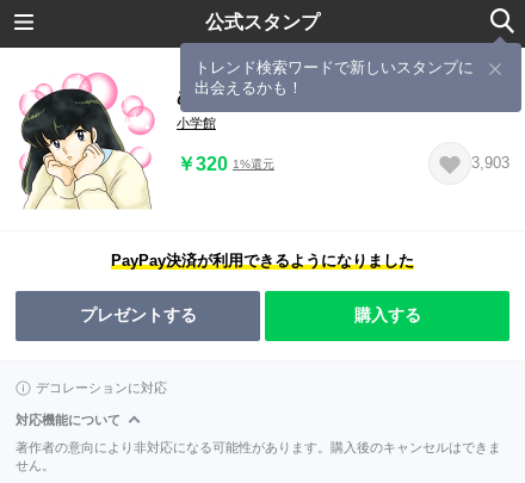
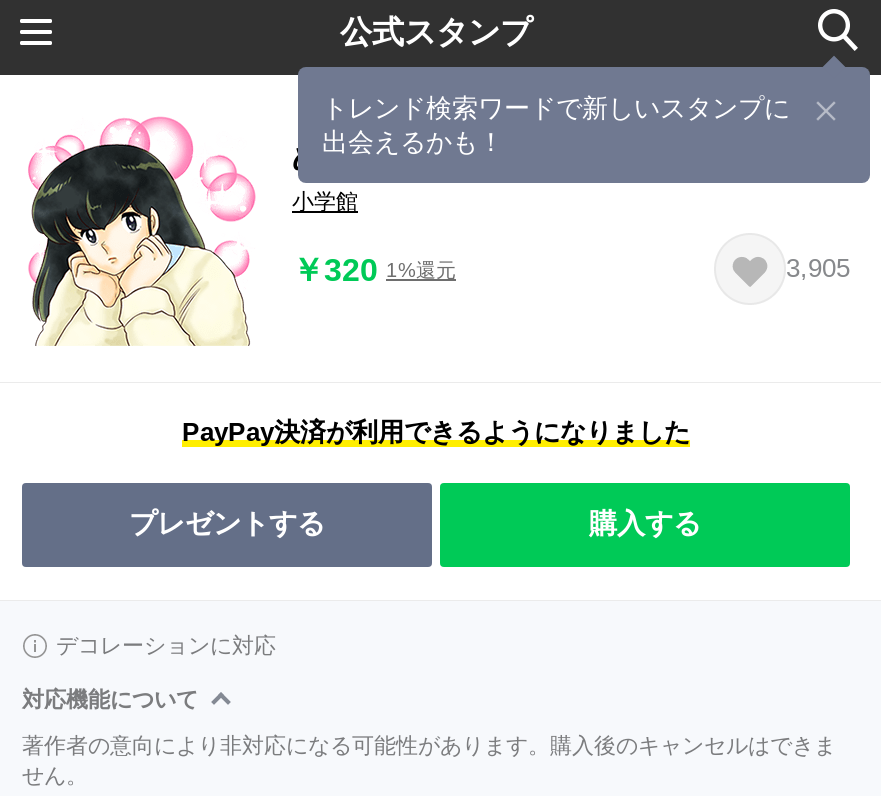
[471,154,509,172] 3,903 -> [786,253,850,283] 3,905

